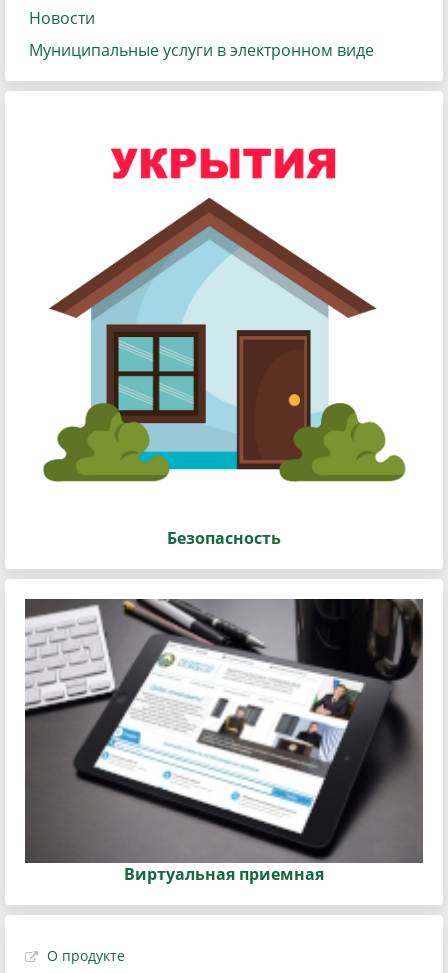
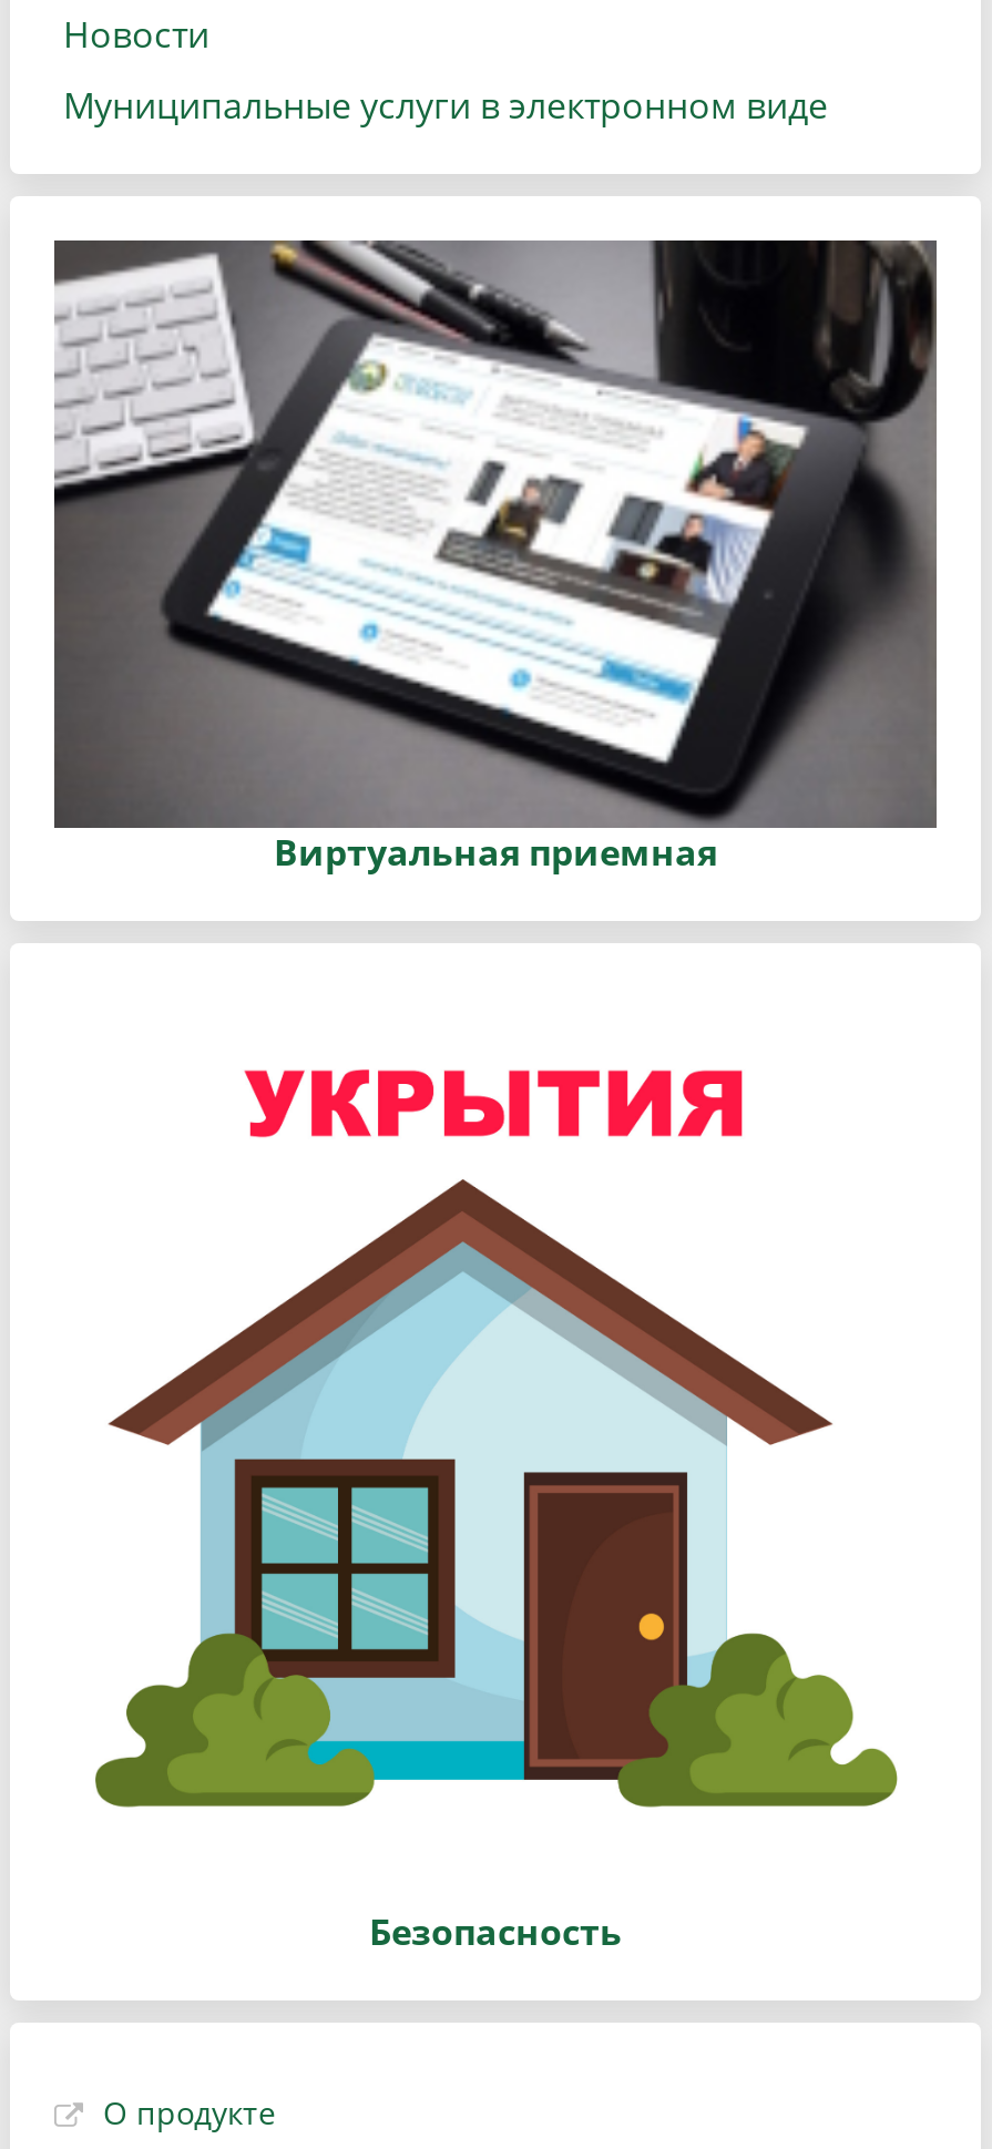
moved [167,527,281,549] -> [369,1908,622,1957]: Безопасность
moved [24,598,424,885] -> [52,238,939,876]: [image] | Виртуальная приемная

